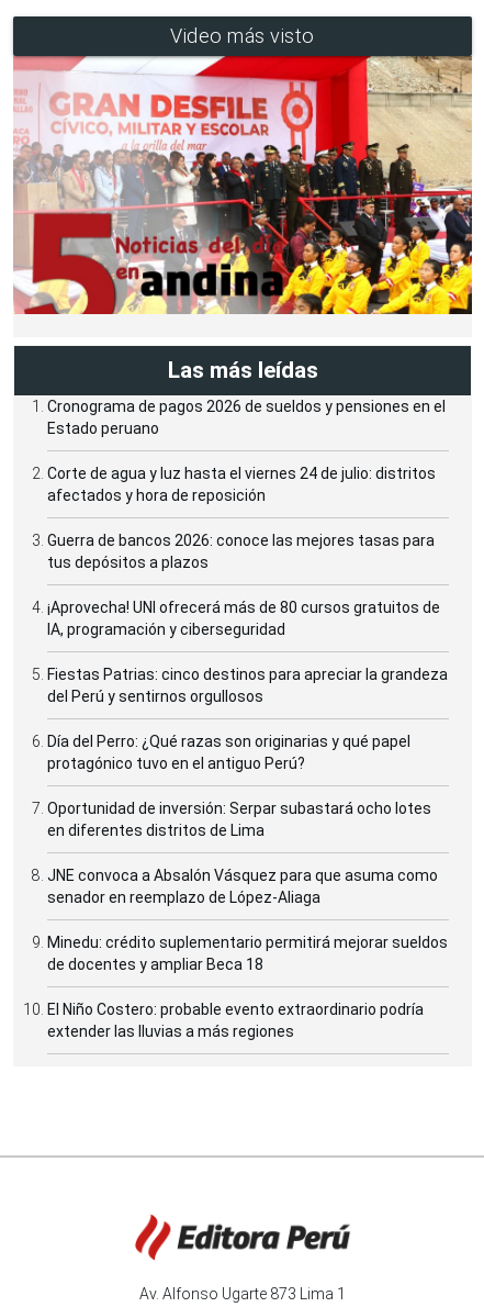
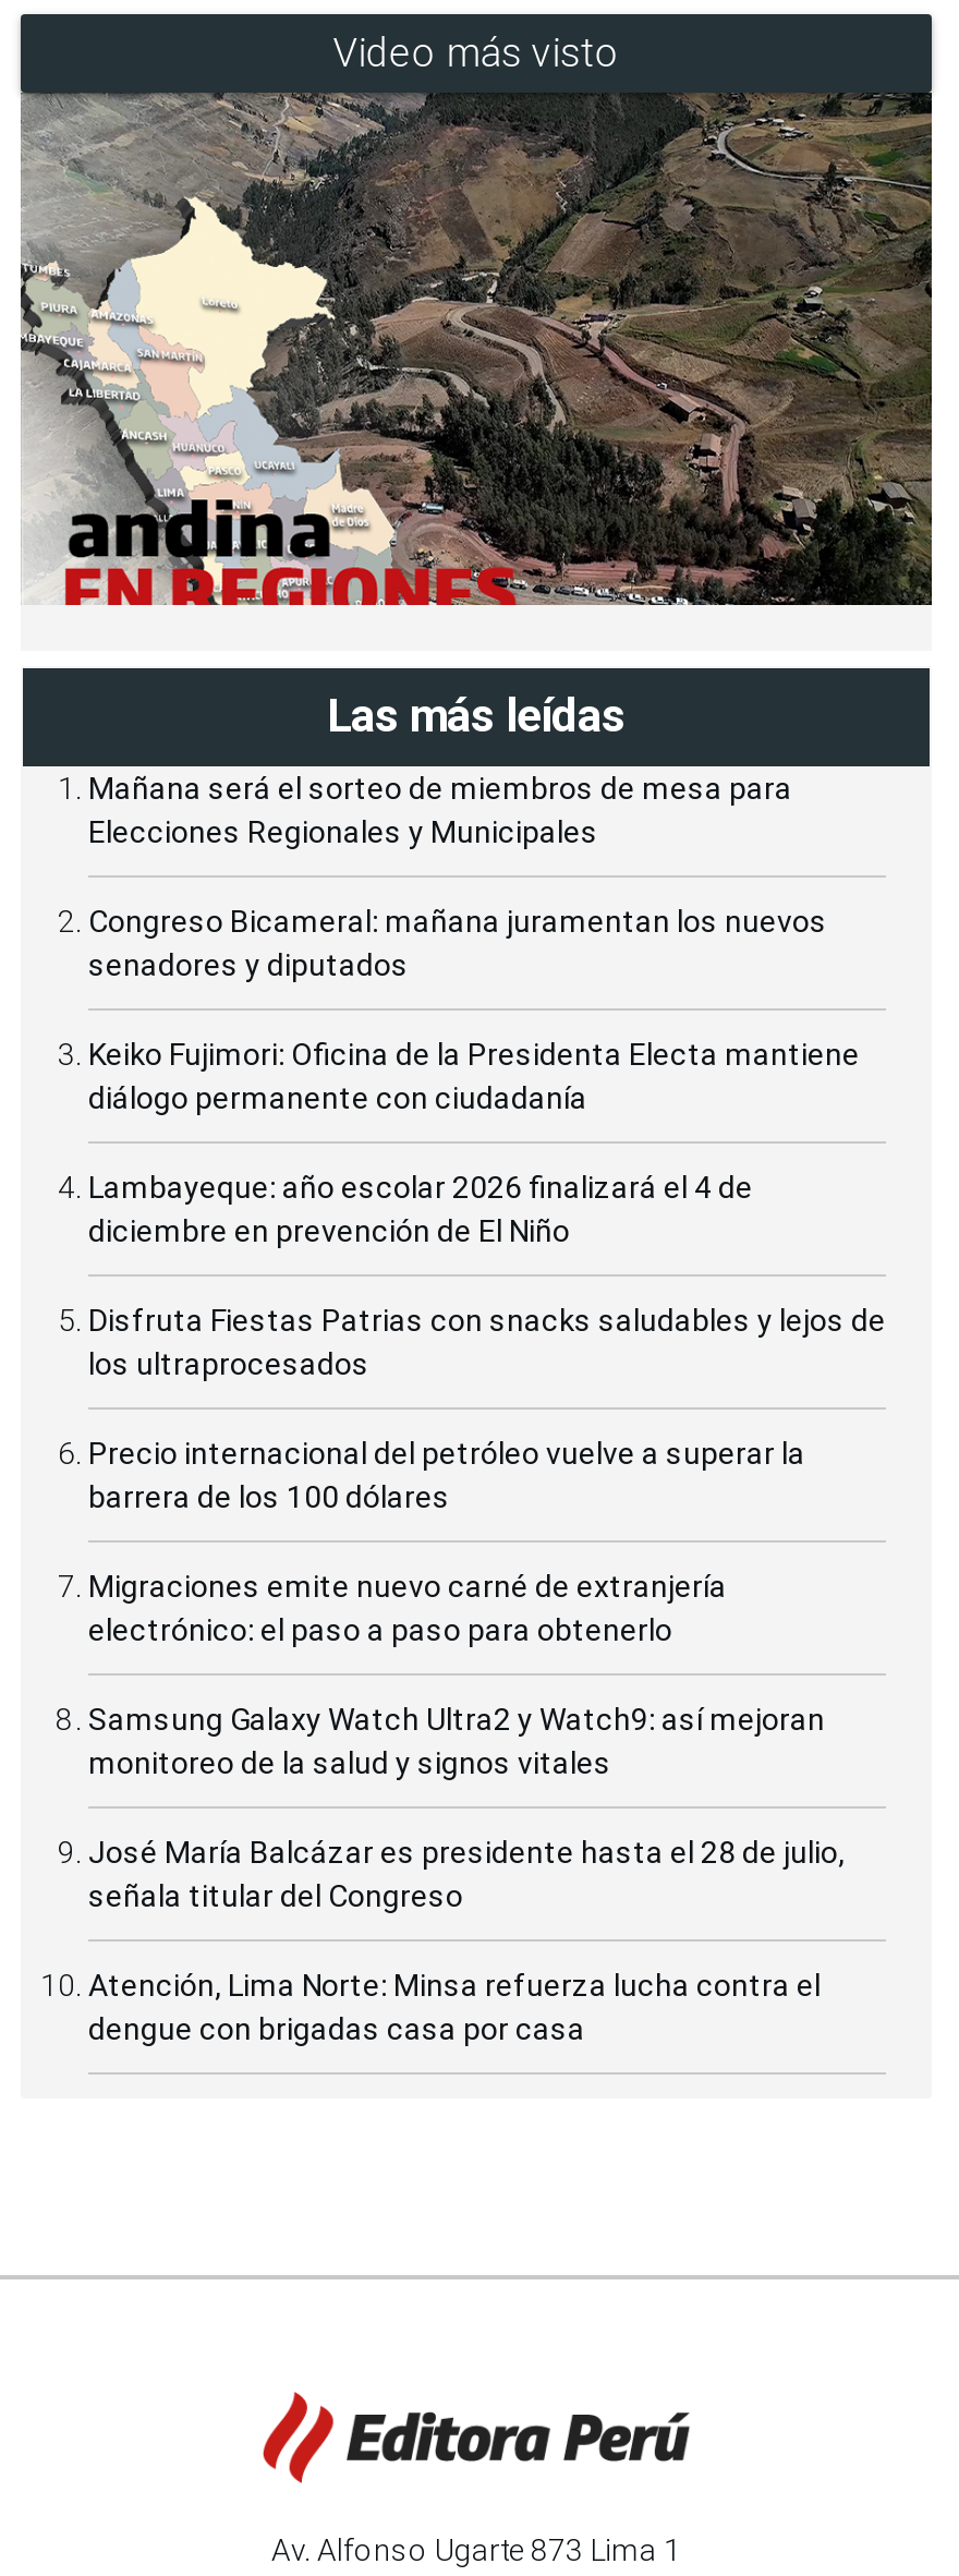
[13,55,473,315] [image] -> [19,93,934,607] [image]
[47,398,446,437] Cronograma de pagos 2026 de sueldos y pensiones en el | Estado peruano -> [88,771,792,850] Mañana será el sorteo de miembros de mesa para | Elecciones Regionales y Municipales
[47,465,436,504] Corte de agua y luz hasta el viernes 24 de julio: distritos | afectados y hora de reposición -> [88,904,827,983] Congreso Bicameral: mañana juramentan los nuevos | senadores y diputados
[47,532,435,571] Guerra de bancos 2026: conoce las mejores tasas para | tus depósitos a plazos -> [88,1037,860,1116] Keiko Fujimori: Oficina de la Presidenta Electa mantiene | diálogo permanente con ciudadanía
[47,599,440,638] ¡Aprovecha! UNI ofrecerá más de 80 cursos gratuitos de | IA, programación y ciberseguridad -> [88,1170,753,1249] Lambayeque: año escolar 2026 finalizará el 4 de | diciembre en prevención de El Niño
[47,666,448,705] Fiestas Patrias: cinco destinos para apreciar la grandeza | del Perú y sentirnos orgullosos -> [88,1303,886,1382] Disfruta Fiestas Patrias con snacks saludables y lejos de | los ultraprocesados
[47,733,410,772] Día del Perro: ¿Qué razas son originarias y qué papel | protagónico tuvo en el antiguo Perú? -> [88,1436,805,1515] Precio internacional del petróleo vuelve a superar la | barrera de los 100 dólares
[47,800,431,839] Oportunidad de inversión: Serpar subastará ocho lotes | en diferentes distritos de Lima -> [88,1569,727,1648] Migraciones emite nuevo carné de extranjería | electrónico: el paso a paso para obtenerlo
[47,867,438,906] JNE convoca a Absalón Vásquez para que asuma como | senador en reemplazo de López-Aliaga -> [88,1702,825,1781] Samsung Galaxy Watch Ultra2 y Watch9: así mejoran | monitoreo de la salud y signos vitales
[47,934,448,973] Minedu: crédito suplementario permitirá mejorar sueldos | de docentes y ampliar Beca 18 -> [88,1835,845,1914] José María Balcázar es presidente hasta el 28 de julio, | señala titular del Congreso
[47,1001,424,1040] El Niño Costero: probable evento extraordinario podría | extender las lluvias a más regiones -> [88,1968,821,2047] Atención, Lima Norte: Minsa refuerza lucha contra el | dengue con brigadas casa por casa

